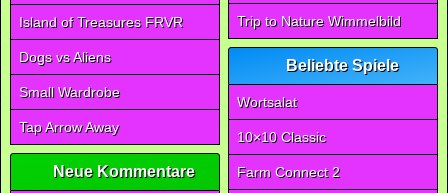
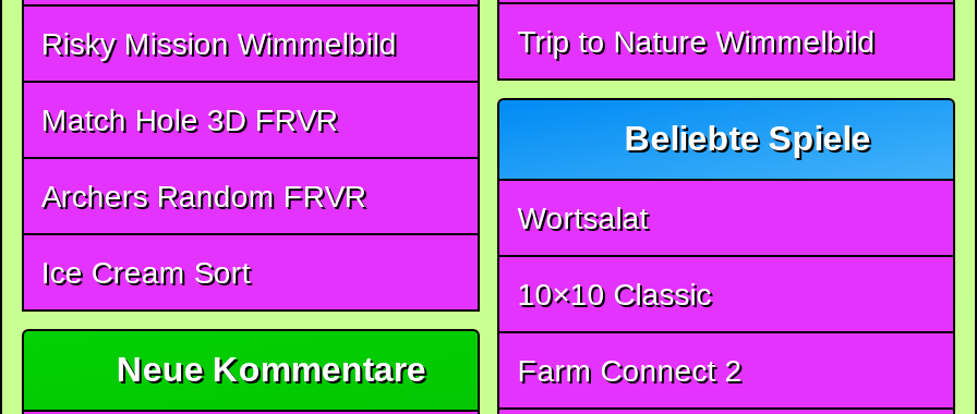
[19,14,183,30] Island of Treasures FRVR -> [41,26,397,61] Risky Mission Wimmelbild
[19,49,111,65] Dogs vs Aliens -> [41,102,338,137] Match Hole 3D FRVR
[19,84,120,100] Small Wardrobe -> [41,178,366,213] Archers Random FRVR
[19,119,119,135] Tap Arrow Away -> [41,255,251,289] Ice Cream Sort

